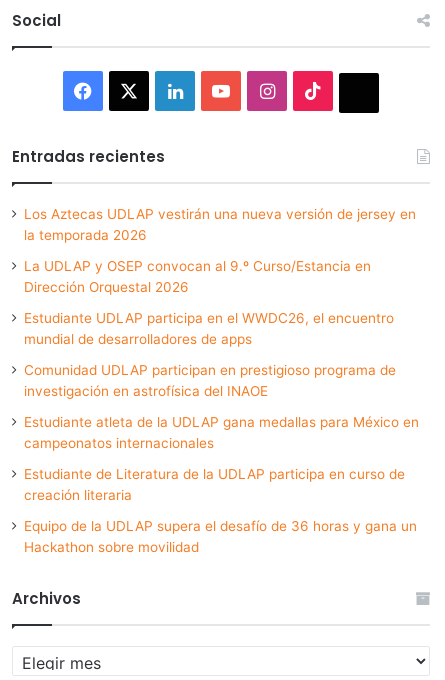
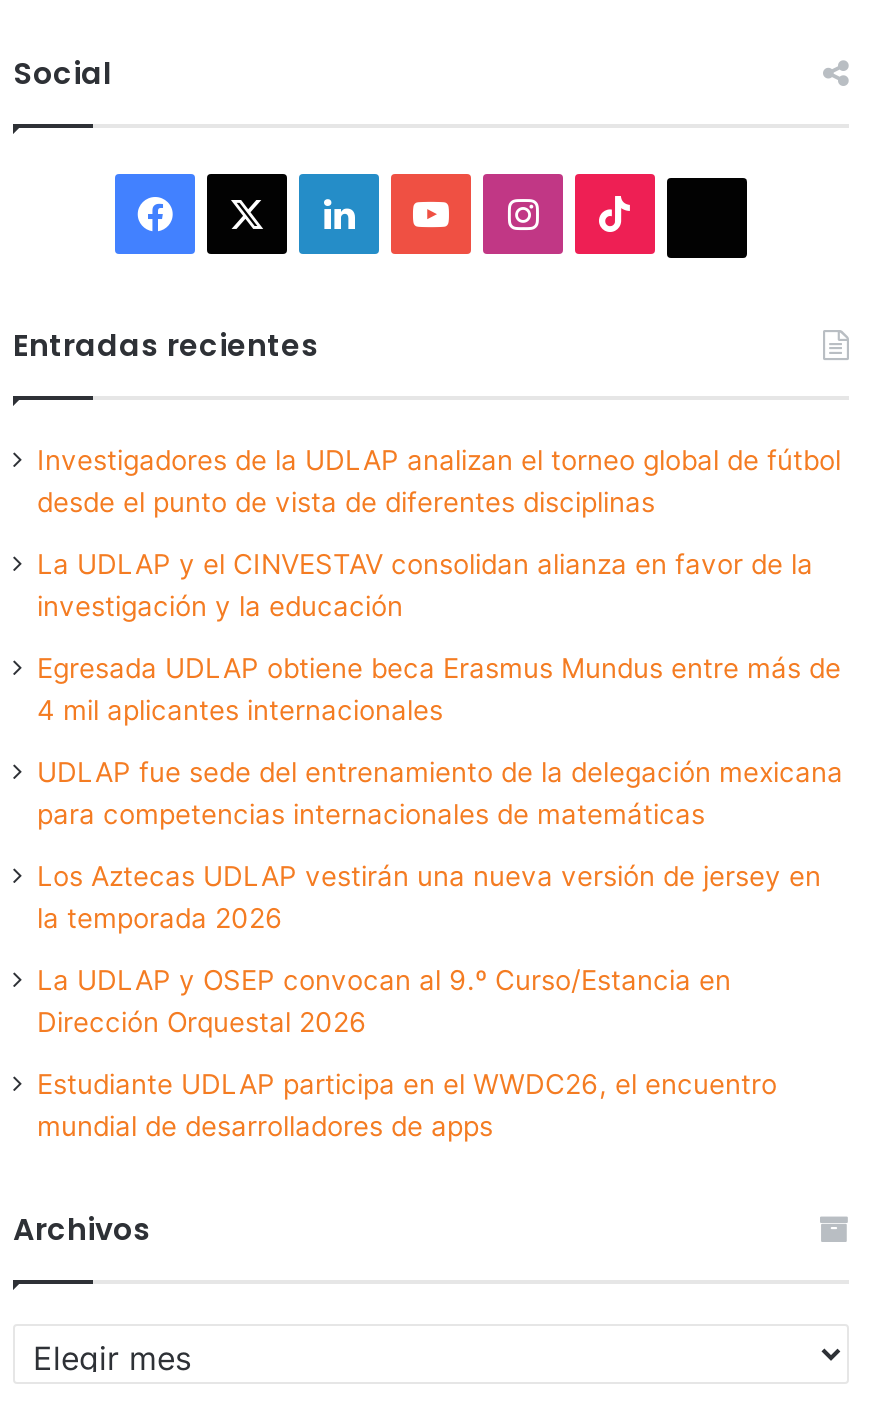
none -> [37,444,843,830] Investigadores de la UDLAP analizan el torneo global de fútbol | desde el punto de vista de diferentes disciplinas | La UDLAP y el CINVESTAV consolidan alianza en favor de la | investigación y la educación | Egresada UDLAP obtiene beca Erasmus Mundus entre más de | 4 mil aplicantes internacionales | UDLAP fue sede del entrenamiento de la delegación mexicana | para competencias internacionales de matemáticas
moved [24,206,416,347] -> [37,860,821,1142]: Los Aztecas UDLAP vestirán una nueva versión de jersey en | la temporada 2026 | La UDLAP y OSEP convocan al 9.º Curso/Estancia en | Dirección Orquestal 2026 | Estudiante UDLAP participa en el WWDC26, el encuentro | mundial de desarrolladores de apps
[24,362,419,555] Comunidad UDLAP participan en prestigioso programa de | investigación en astrofísica del INAOE | Estudiante atleta de la UDLAP gana medallas para México en | campeonatos internacionales | Estudiante de Literatura de la UDLAP participa en curso de | creación literaria | Equipo de la UDLAP supera el desafío de 36 horas y gana un | Hackathon sobre movilidad -> none

